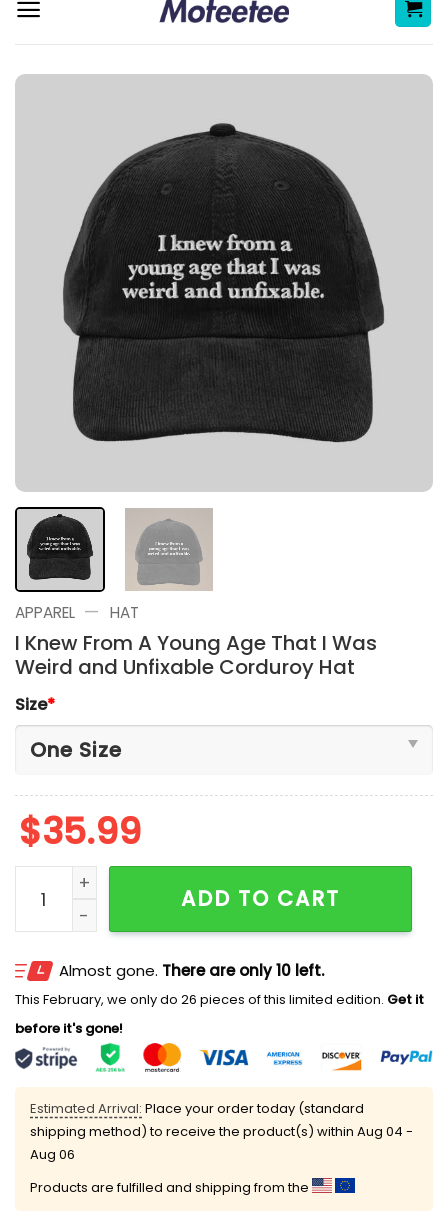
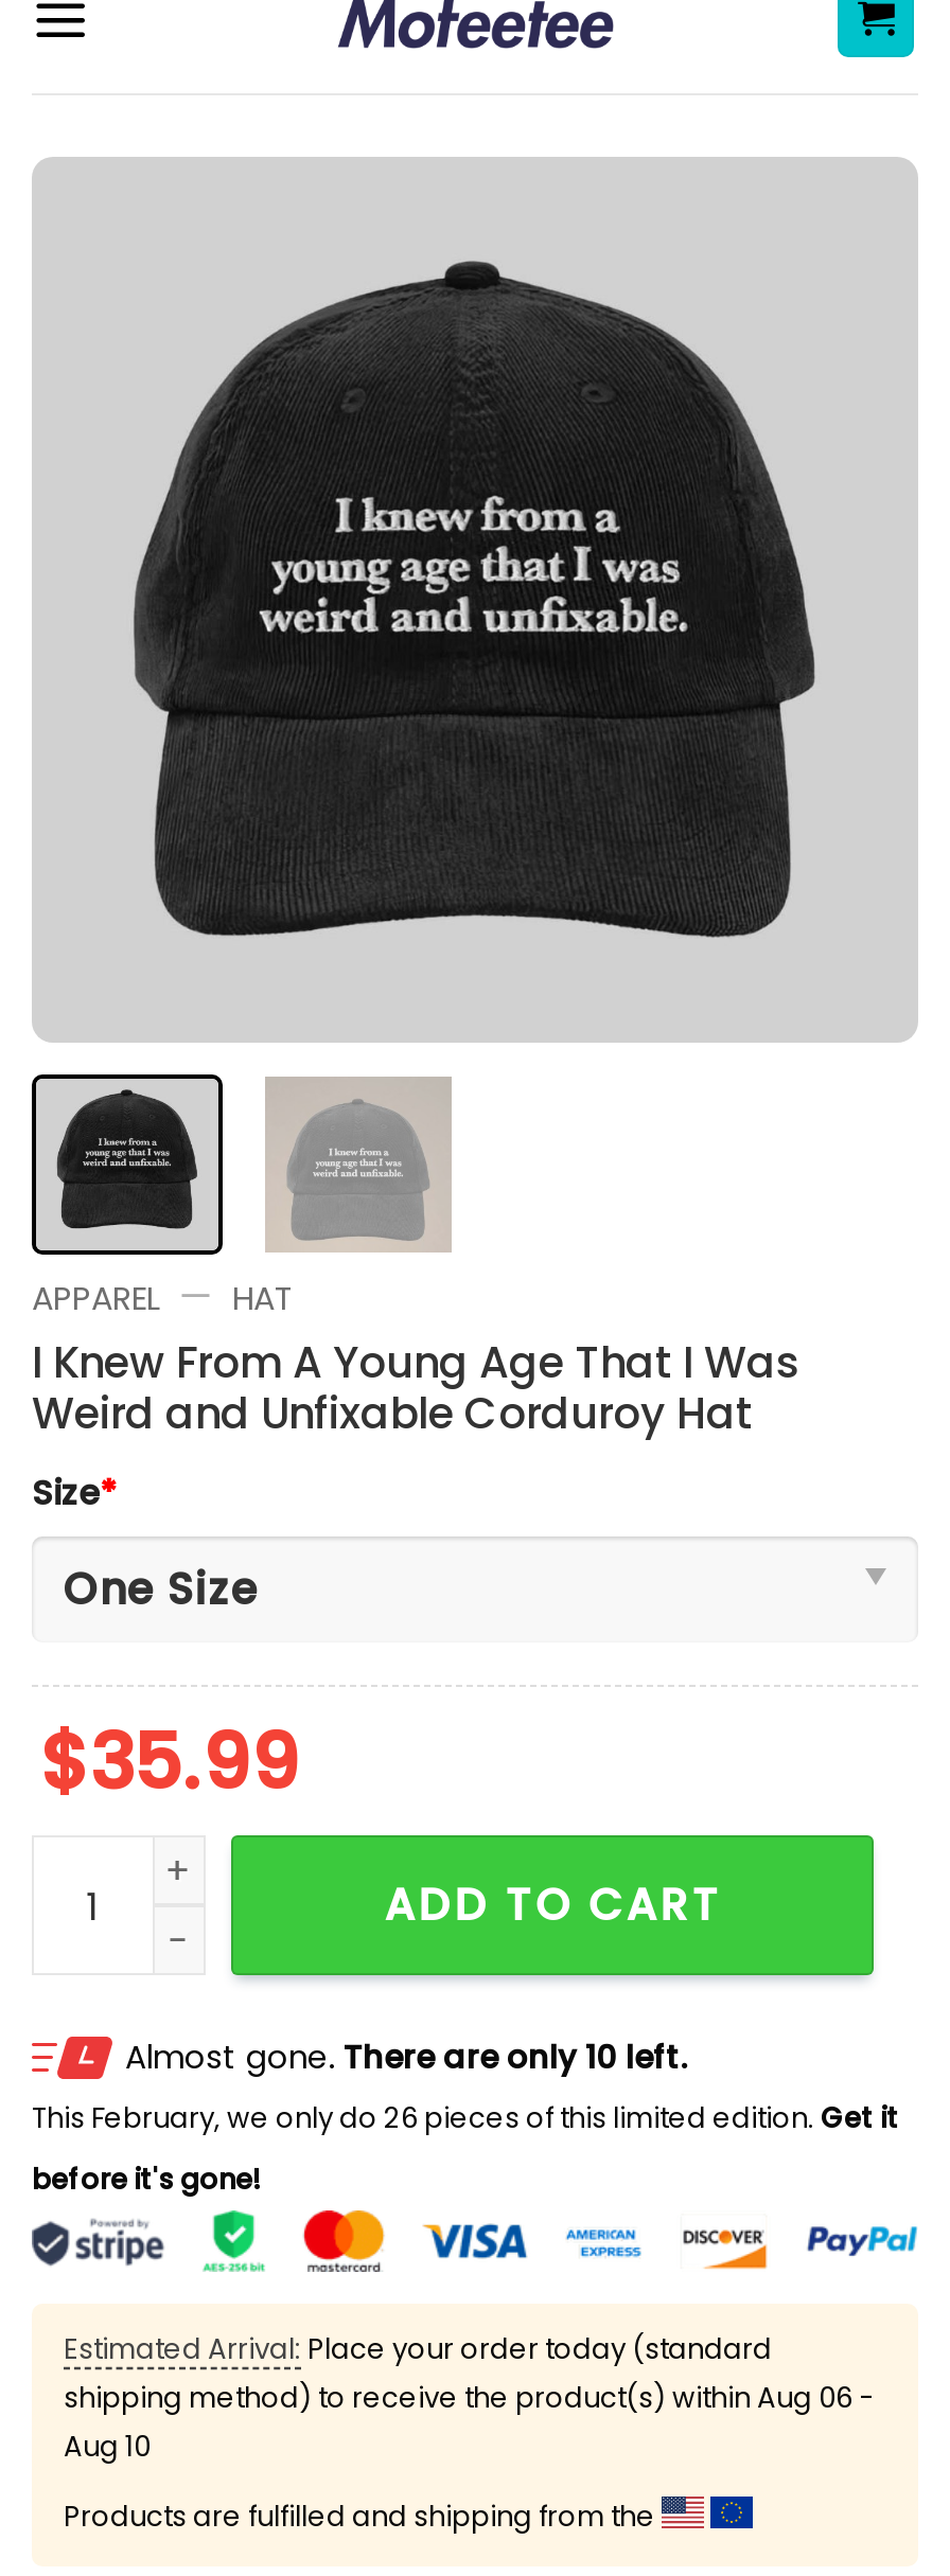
[30,1122,413,1141] shipping method) to receive the product(s) within Aug 04 - -> [64,2378,874,2419] shipping method) to receive the product(s) within Aug 06 -
[30,1145,75,1164] Aug 06 -> [64,2427,151,2467] Aug 10

